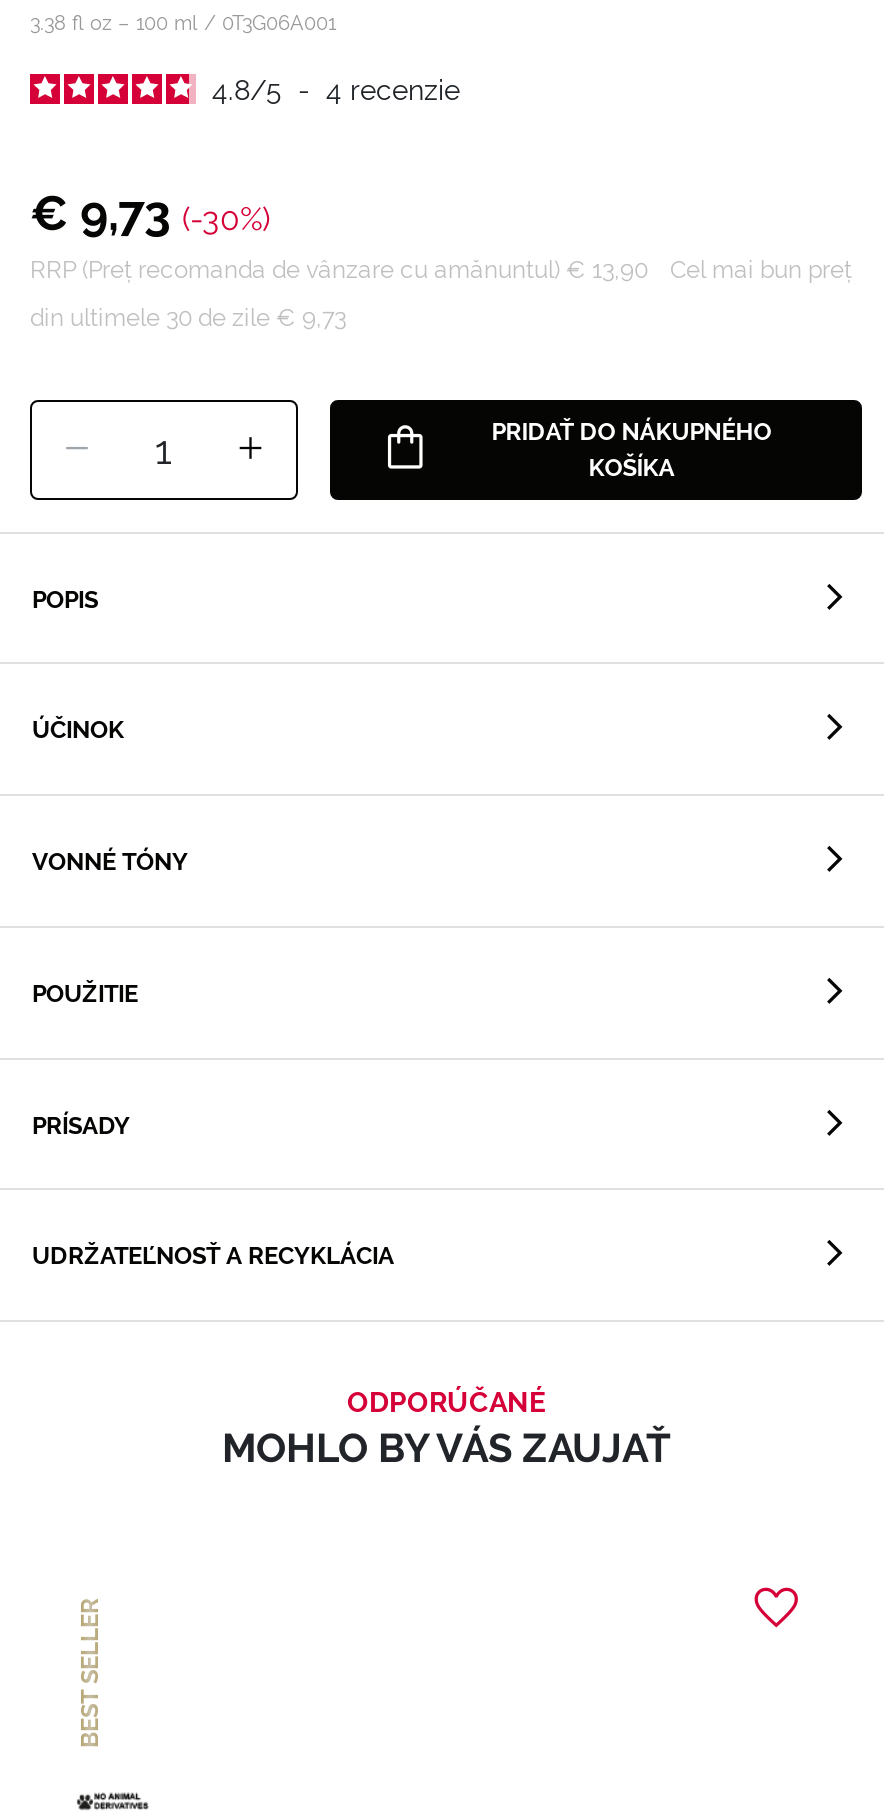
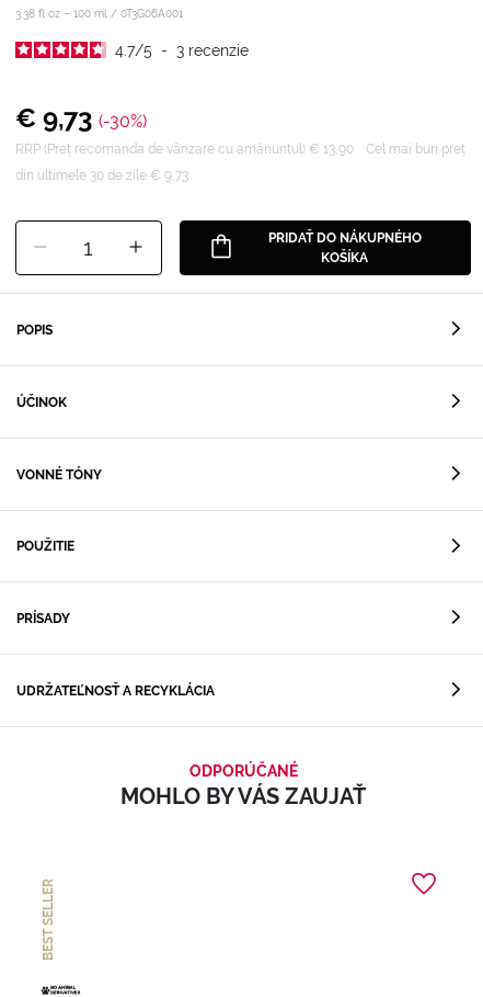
[212,74,460,106] 4.8/5 - 4 recenzie -> [115,42,249,60] 4.7/5 - 3 recenzie

